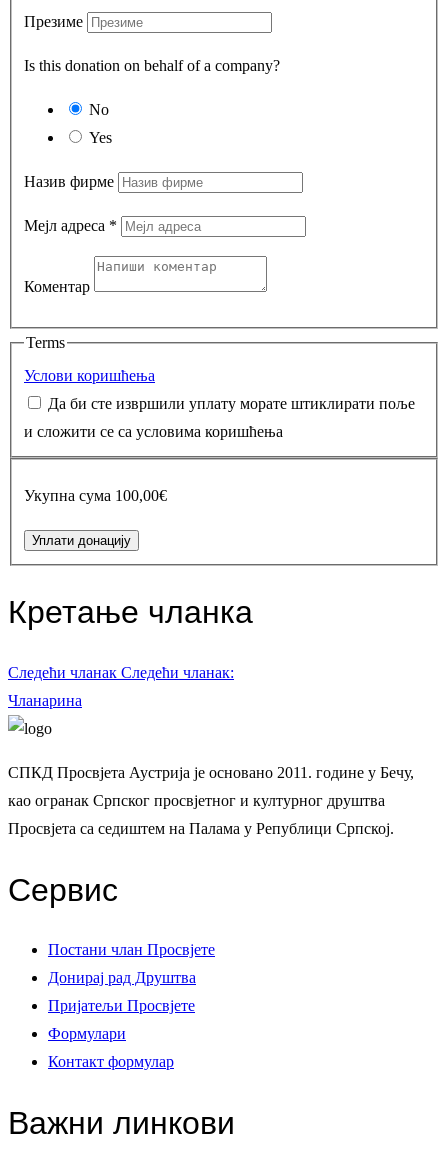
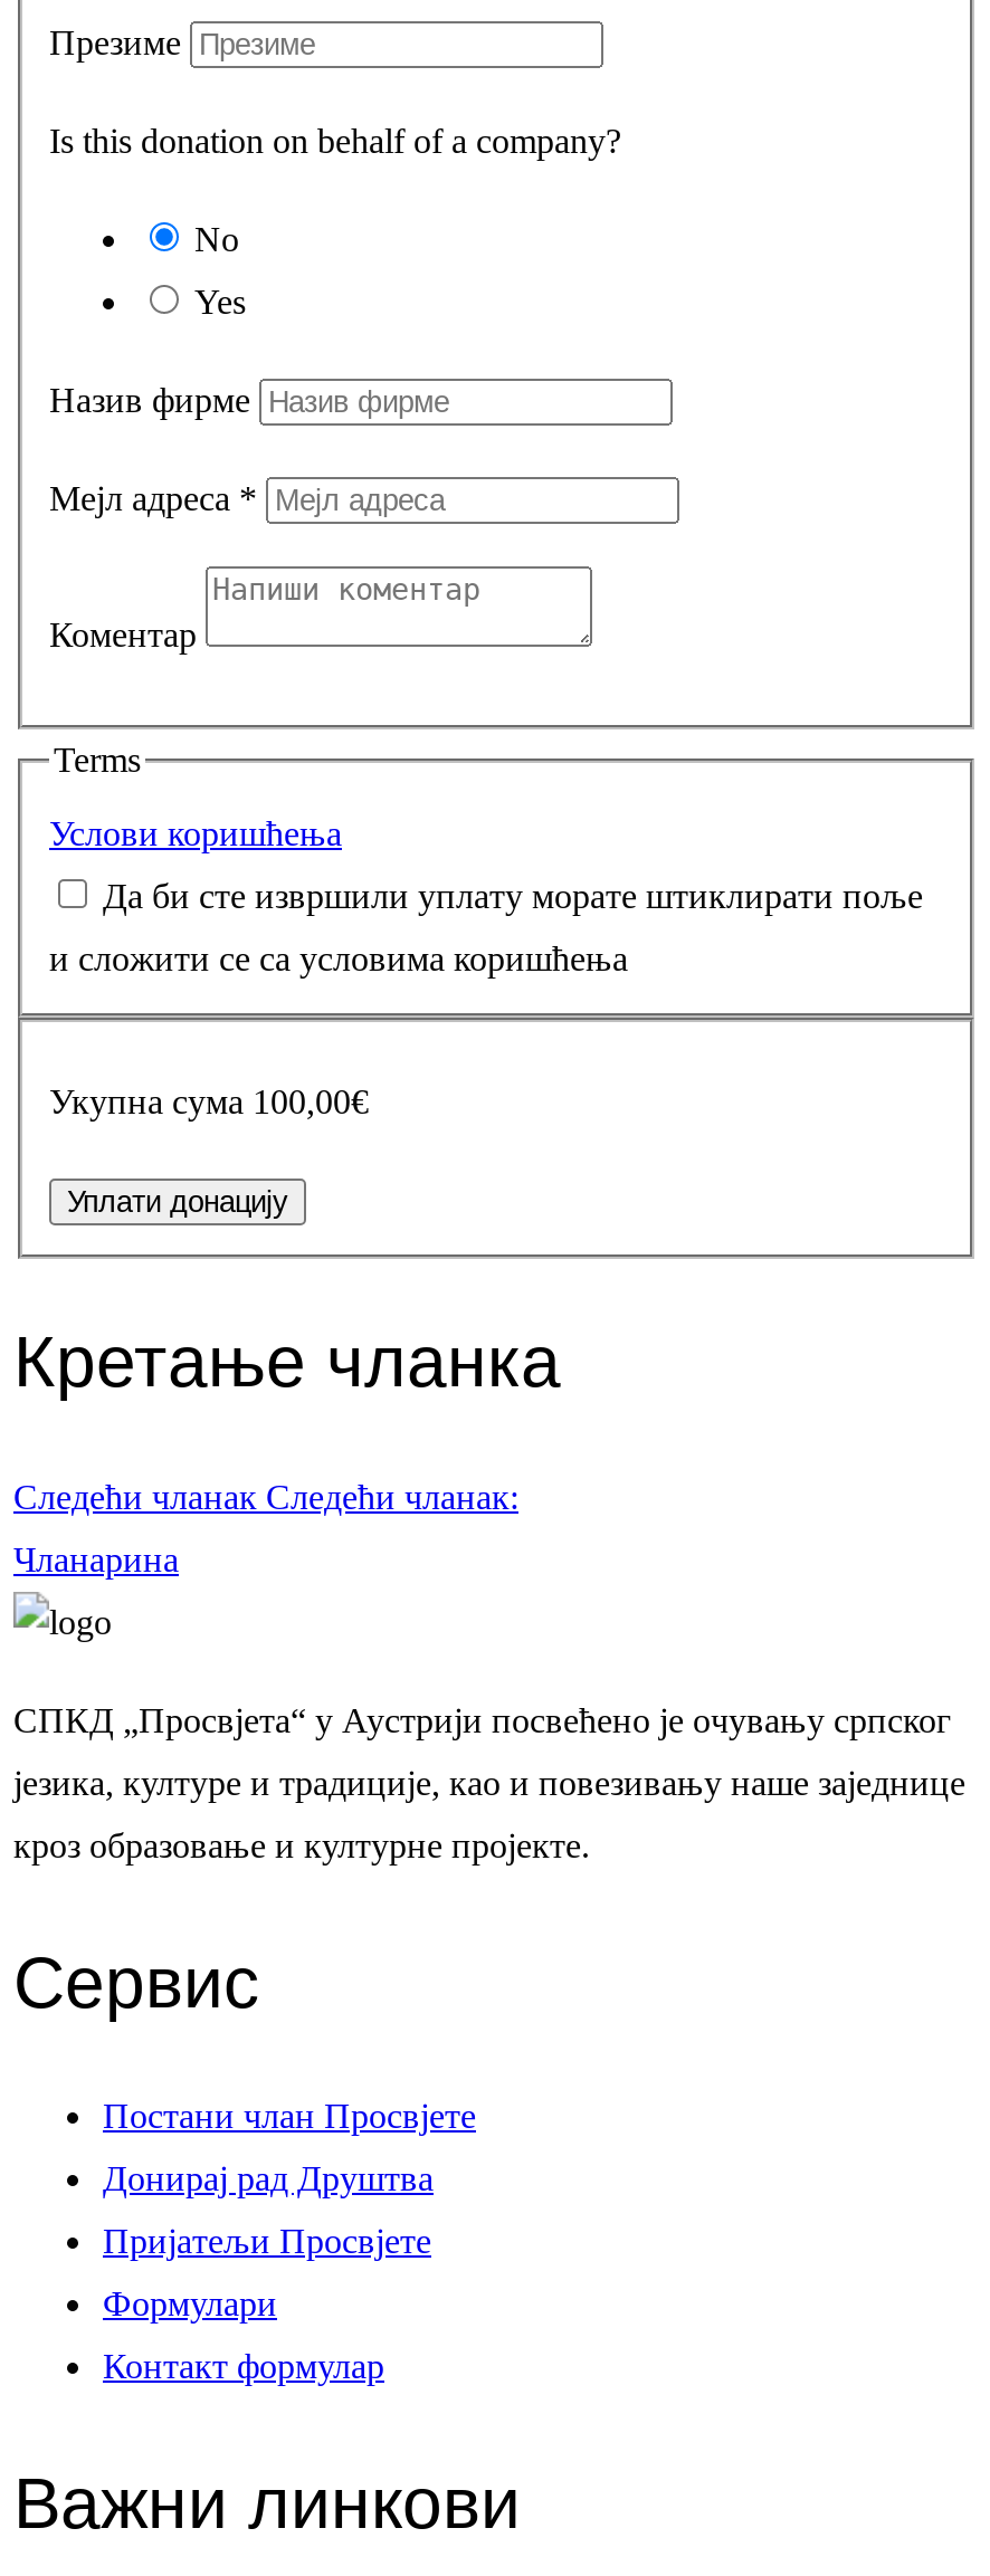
[8,764,414,781] СПКД Просвјета Аустрија је основано 2011. гoдине у Бечу, -> [13,1701,952,1739] СПКД „Просвјета“ у Аустрији посвећено је очувању српског
[8,792,385,809] као огранак Српског просвјетног и културног друштва -> [13,1764,965,1802] језика, културе и традиције, као и повезивању наше заједнице
[8,820,394,837] Просвјета са седиштем на Палама у Републици Српској. -> [13,1826,590,1864] кроз образовање и културне пројекте.

